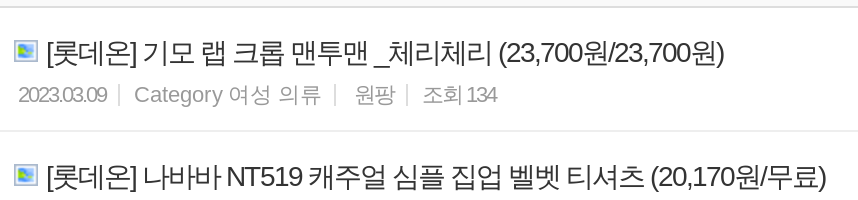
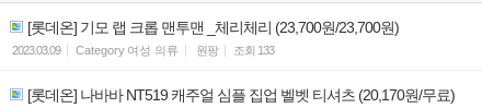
[18,82,496,106] 2023.03.09 Category 여성 의류 원팡 조회 134 -> [12,43,274,57] 2023.03.09 Category 여성 의류 원팡 조회 133

